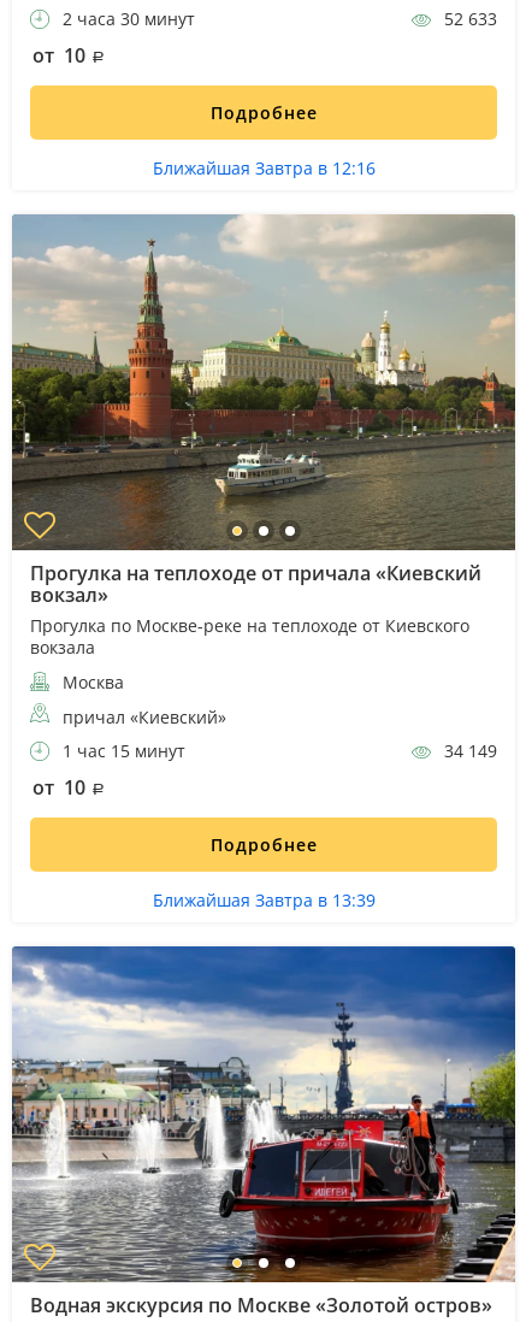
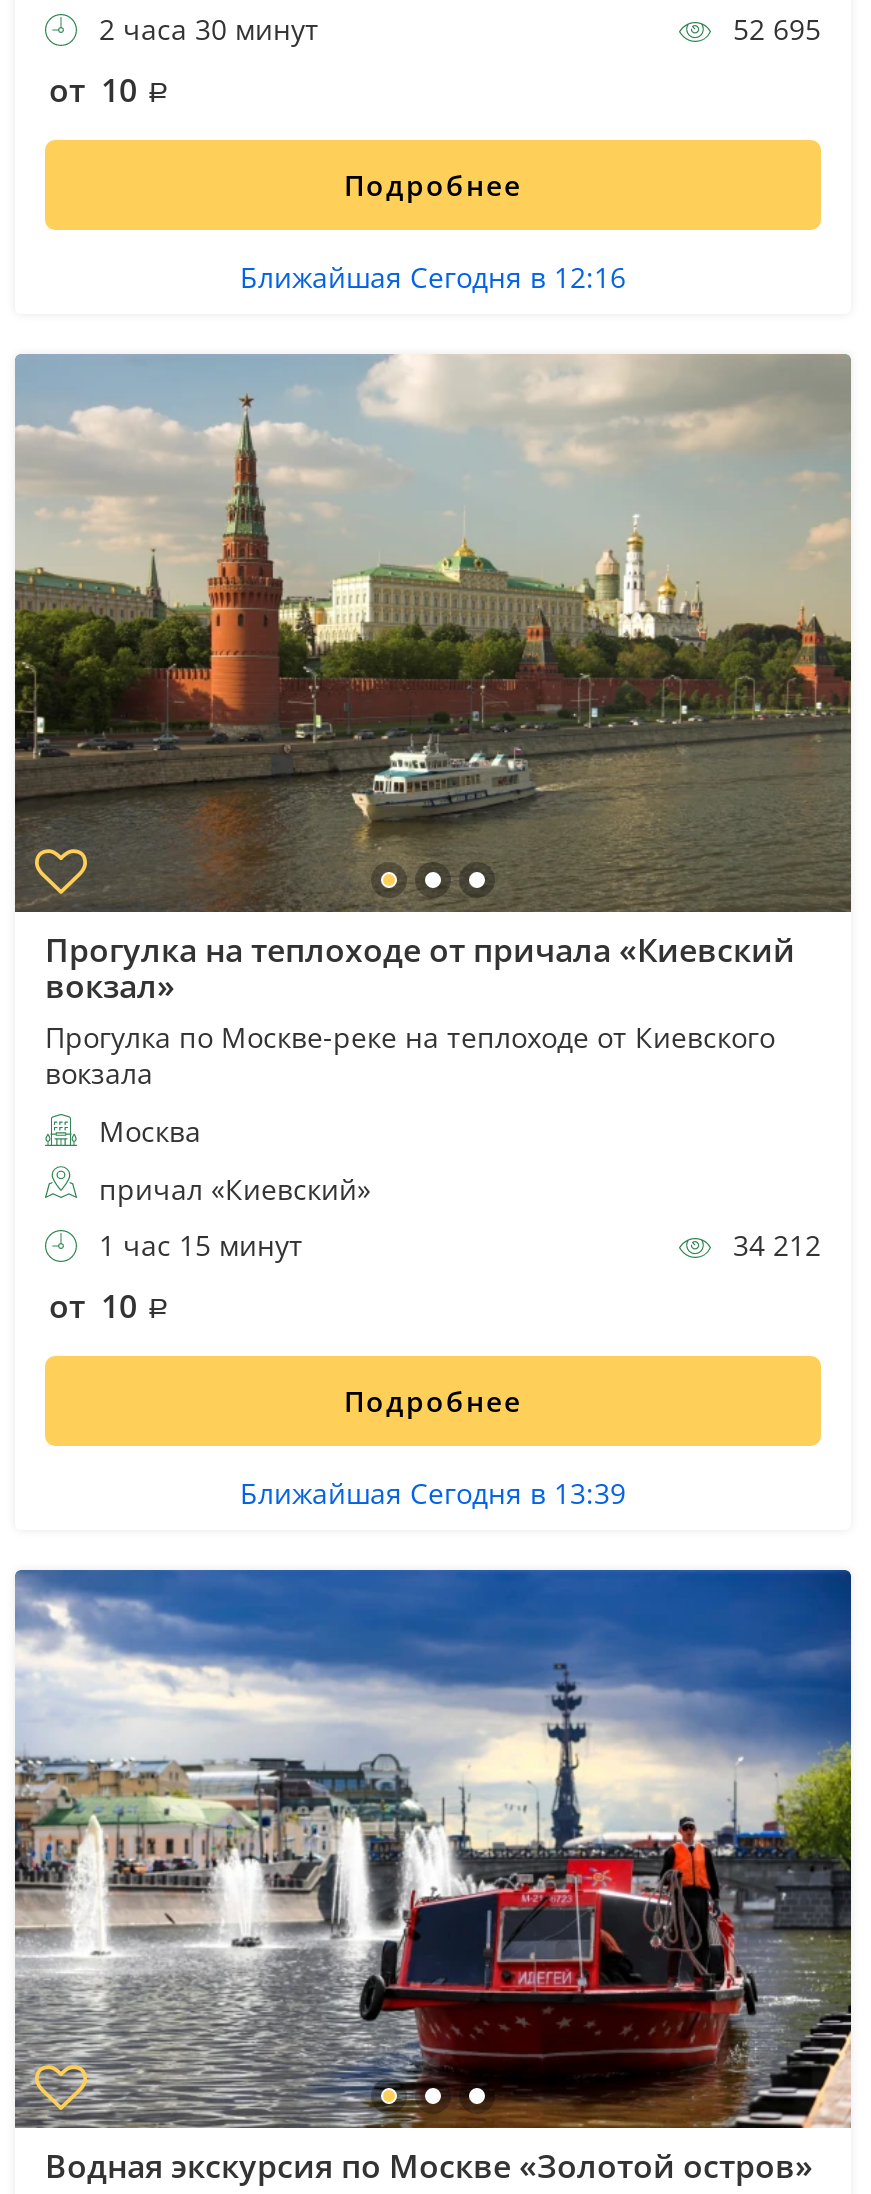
[439,8,497,30] 52 633 -> [725,11,821,49] 52 695
[152,157,375,180] Ближайшая Завтра в 12:16 -> [240,259,626,297] Ближайшая Сегодня в 12:16
[439,739,497,762] 34 149 -> [725,1226,821,1264] 34 212
[152,888,375,911] Ближайшая Завтра в 13:39 -> [240,1474,626,1512] Ближайшая Сегодня в 13:39

